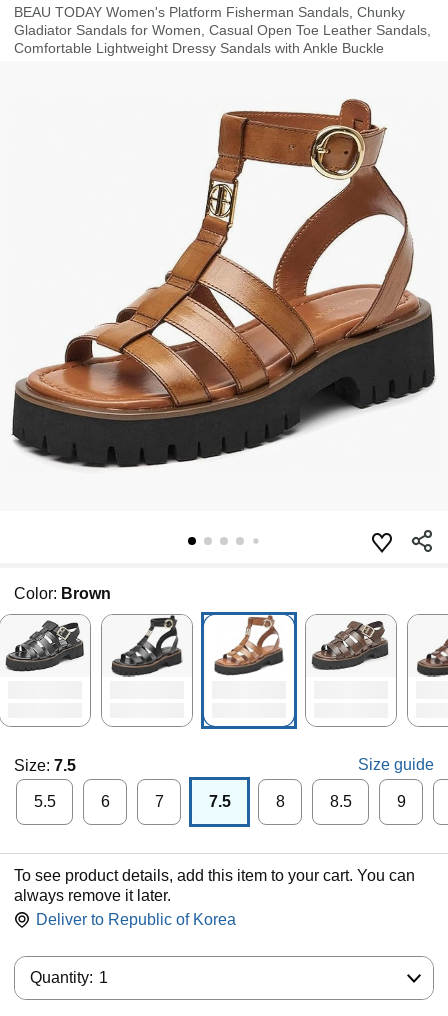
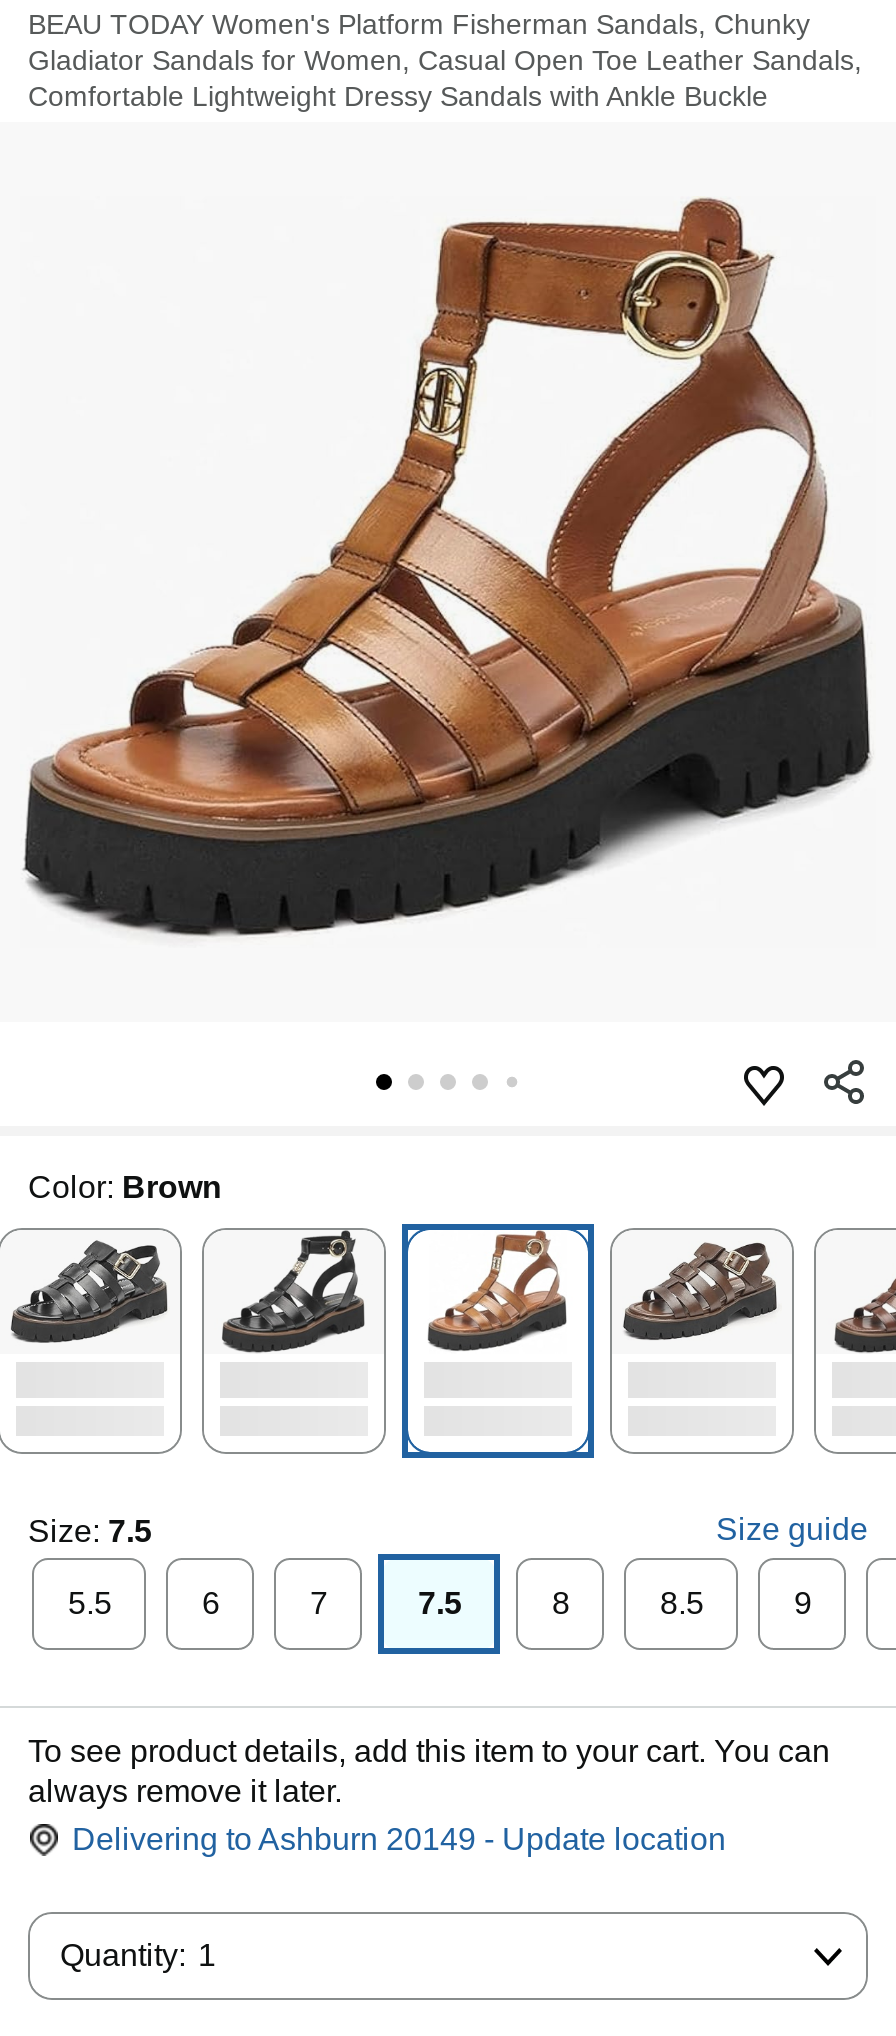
[36,911,236,928] Deliver to Republic of Korea -> [72,1822,726,1856] Delivering to Ashburn 20149 - Update location

